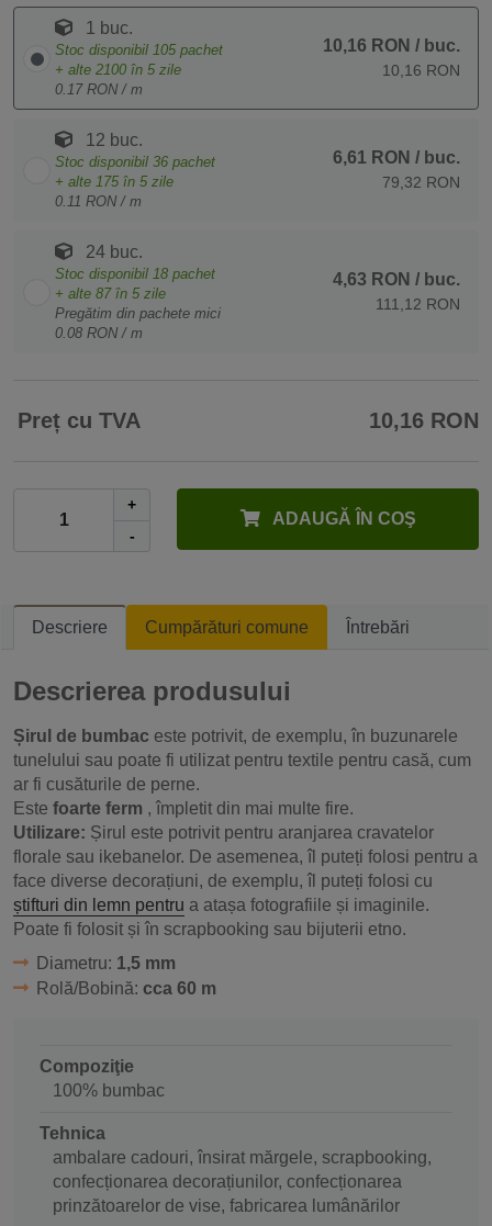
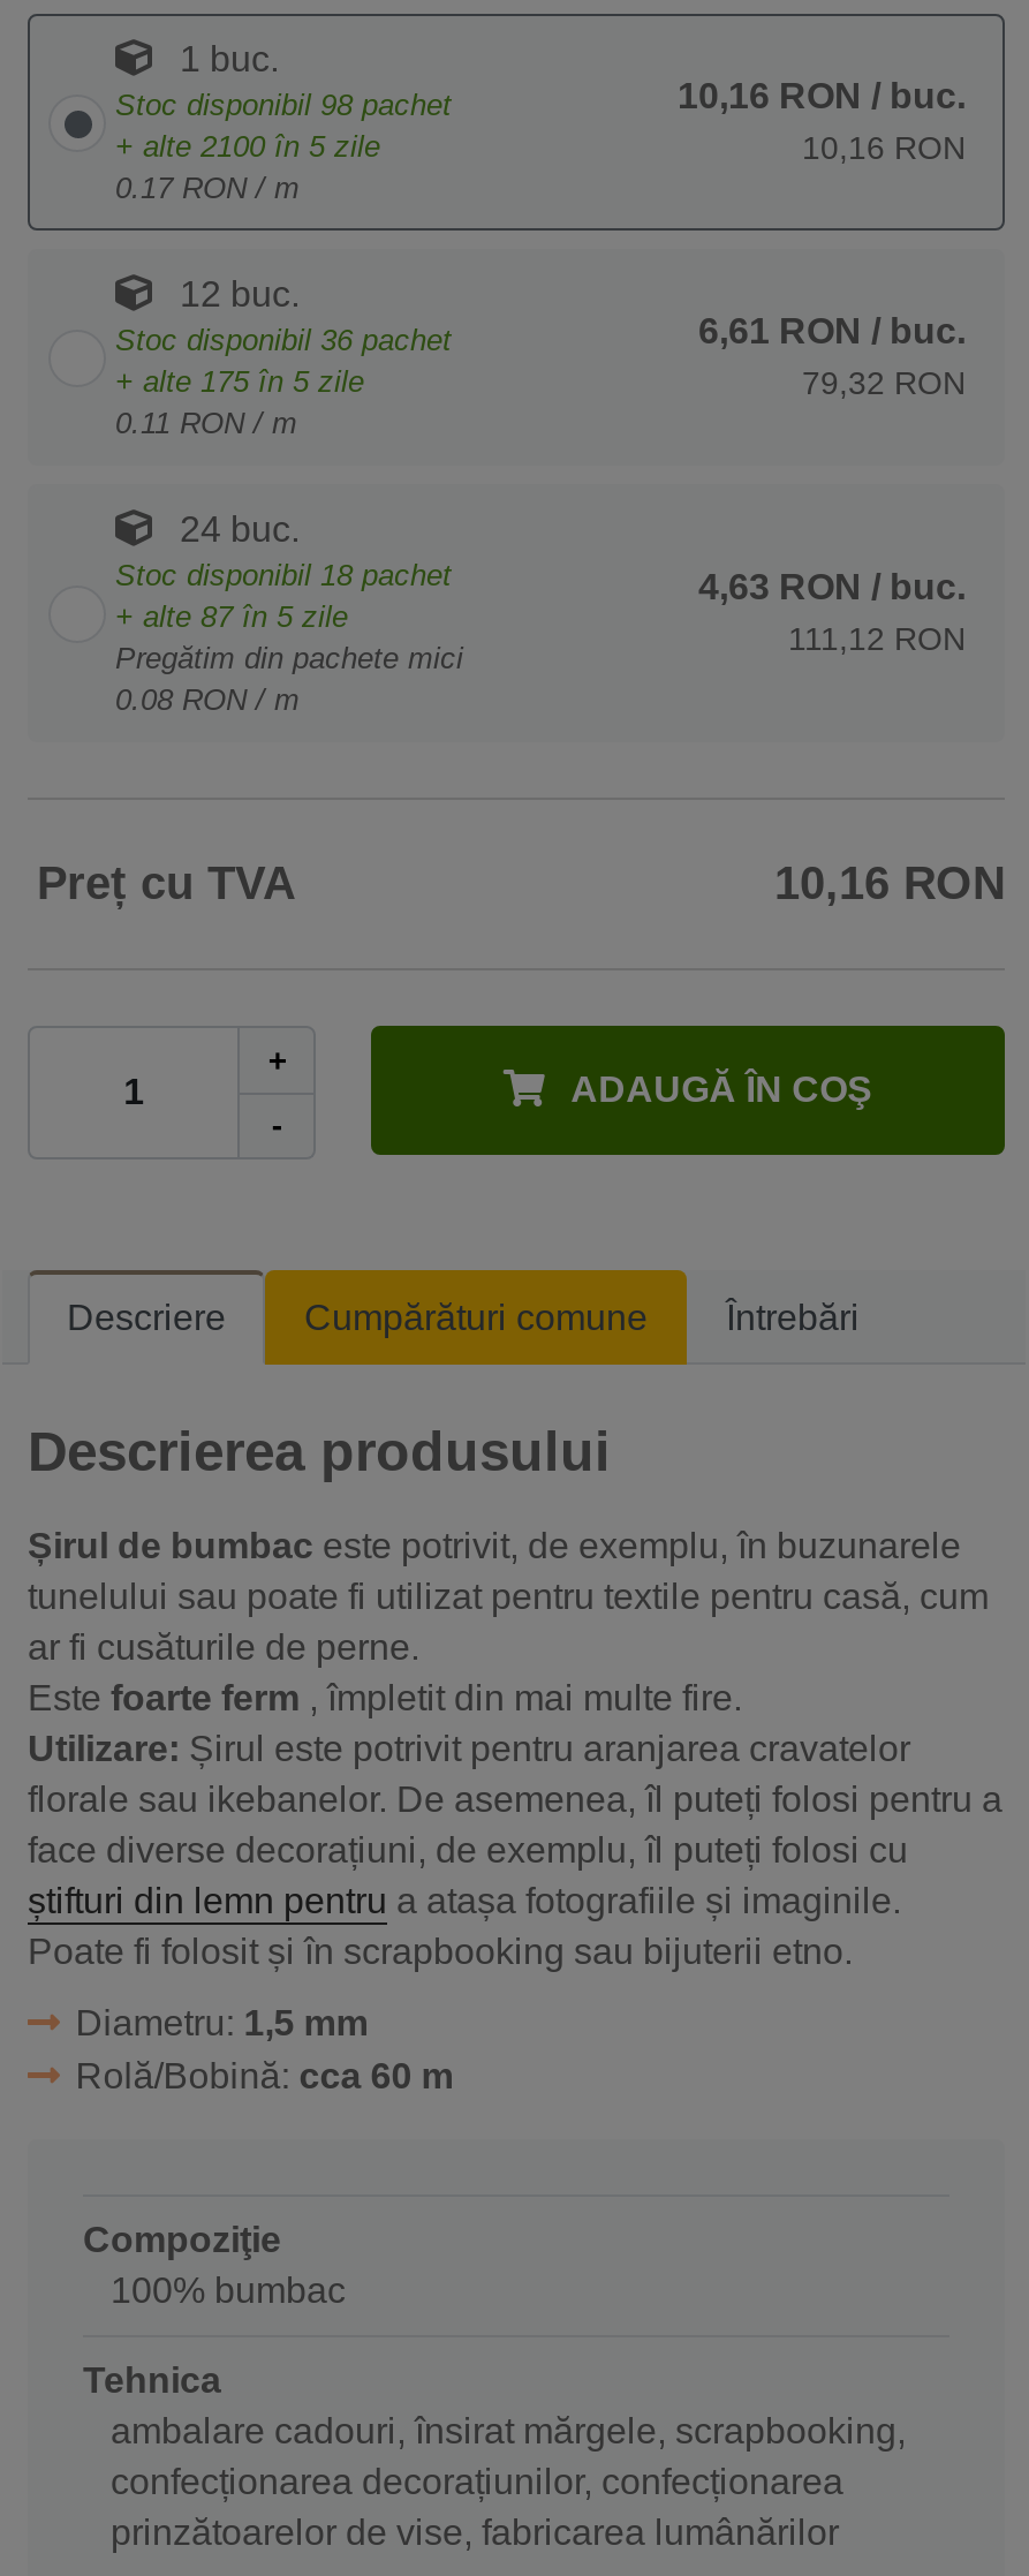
[55,42,223,58] Stoc disponibil 105 pachet -> [115,88,452,123] Stoc disponibil 98 pachet

